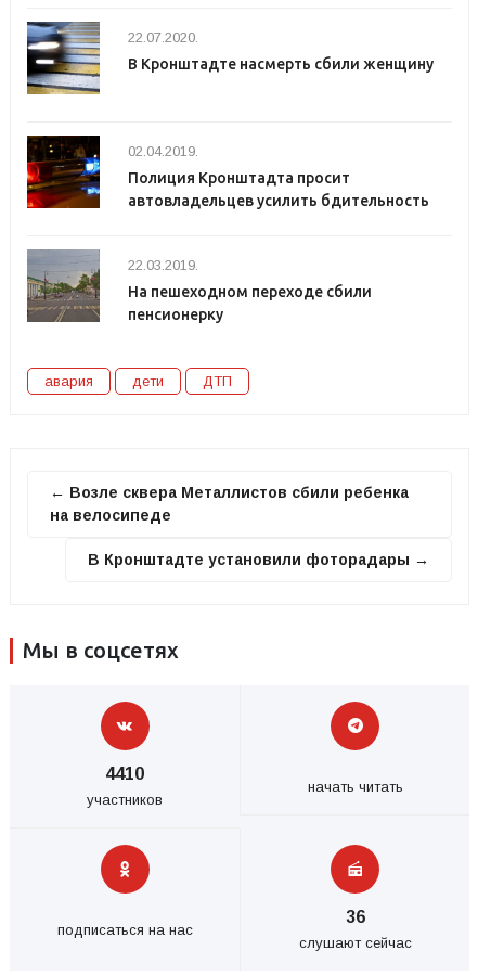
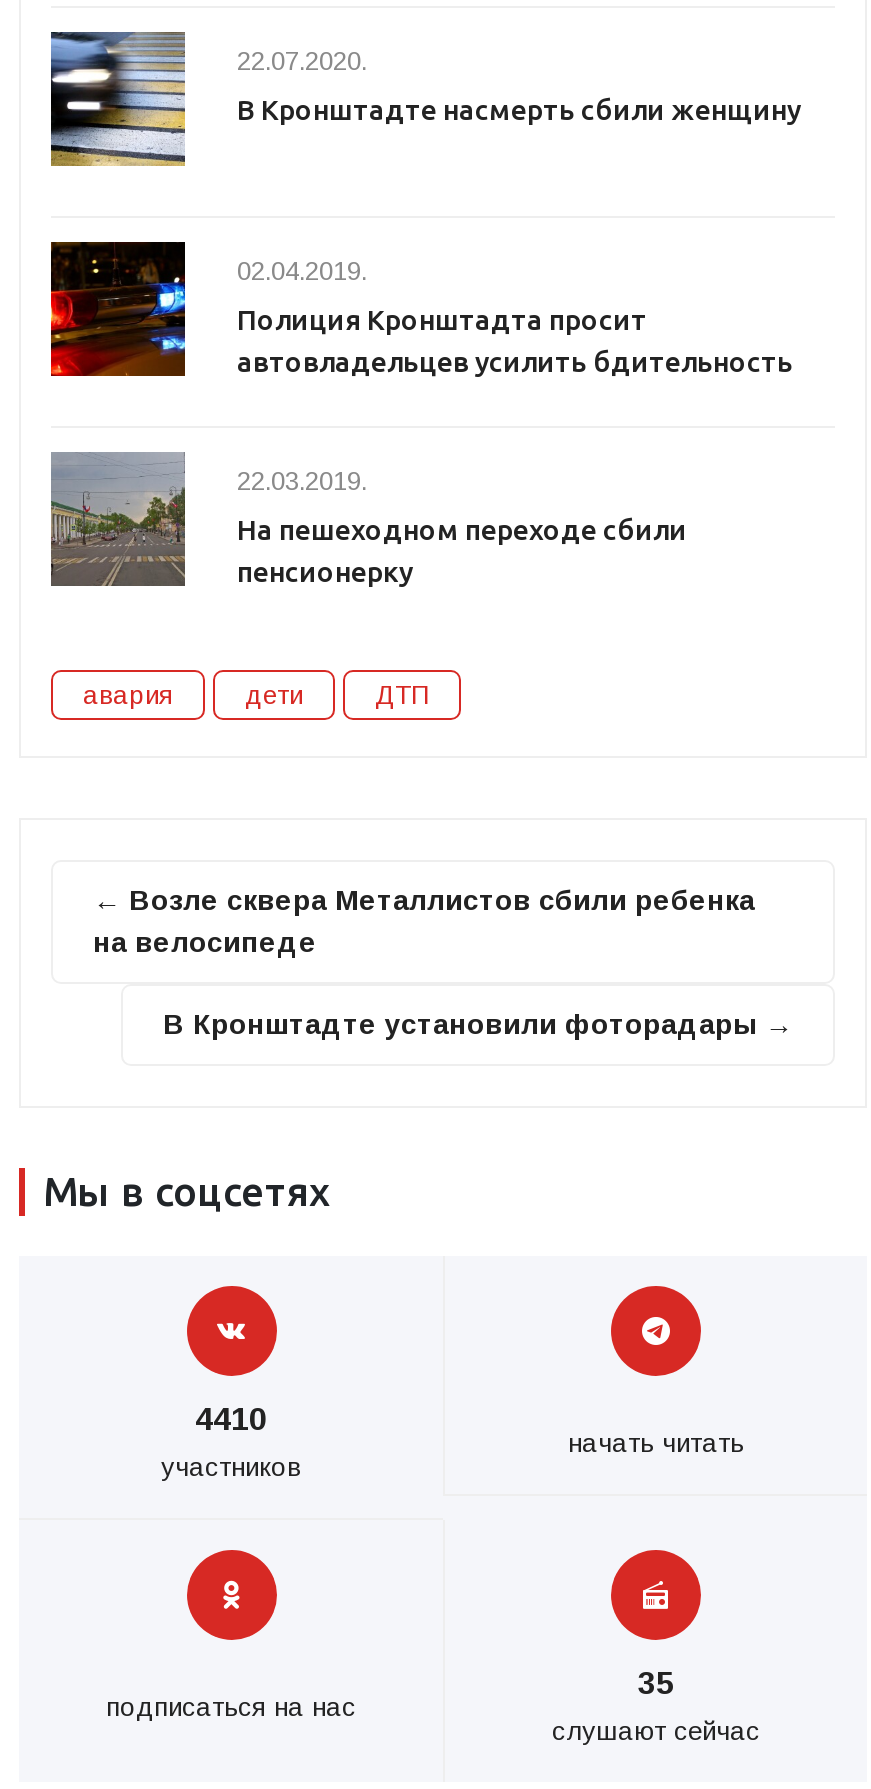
[345,908,365,926] 36 -> [638,1666,674,1700] 35

